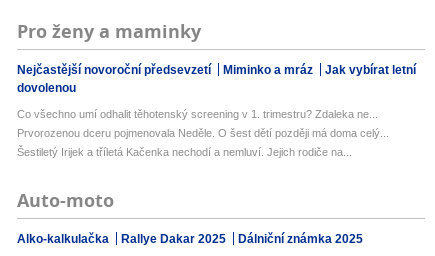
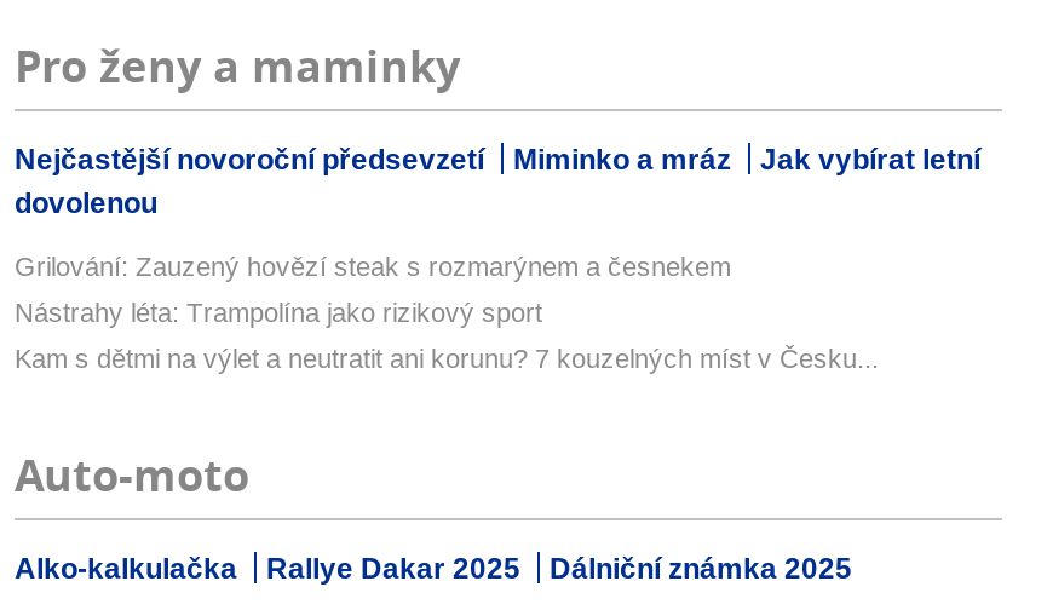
[17,108,378,120] Co všechno umí odhalit těhotenský screening v 1. trimestru? Zdaleka ne... -> [15,252,731,281] Grilování: Zauzený hovězí steak s rozmarýnem a česnekem
[17,127,389,139] Prvorozenou dceru pojmenovala Neděle. O šest dětí později má doma celý... -> [15,298,542,327] Nástrahy léta: Trampolína jako rizikový sport
[17,146,352,158] Šestiletý Irijek a tříletá Kačenka nechodí a nemluví. Jejich rodiče na... -> [15,344,879,373] Kam s dětmi na výlet a neutratit ani korunu? 7 kouzelných míst v Česku...

